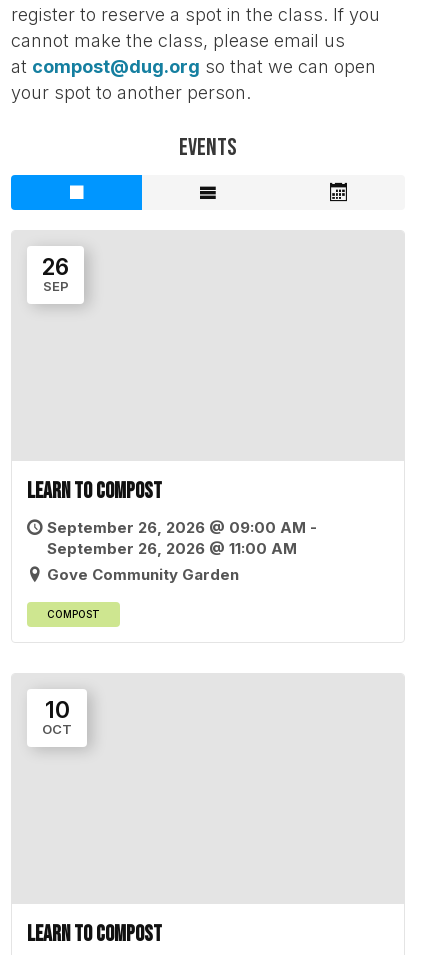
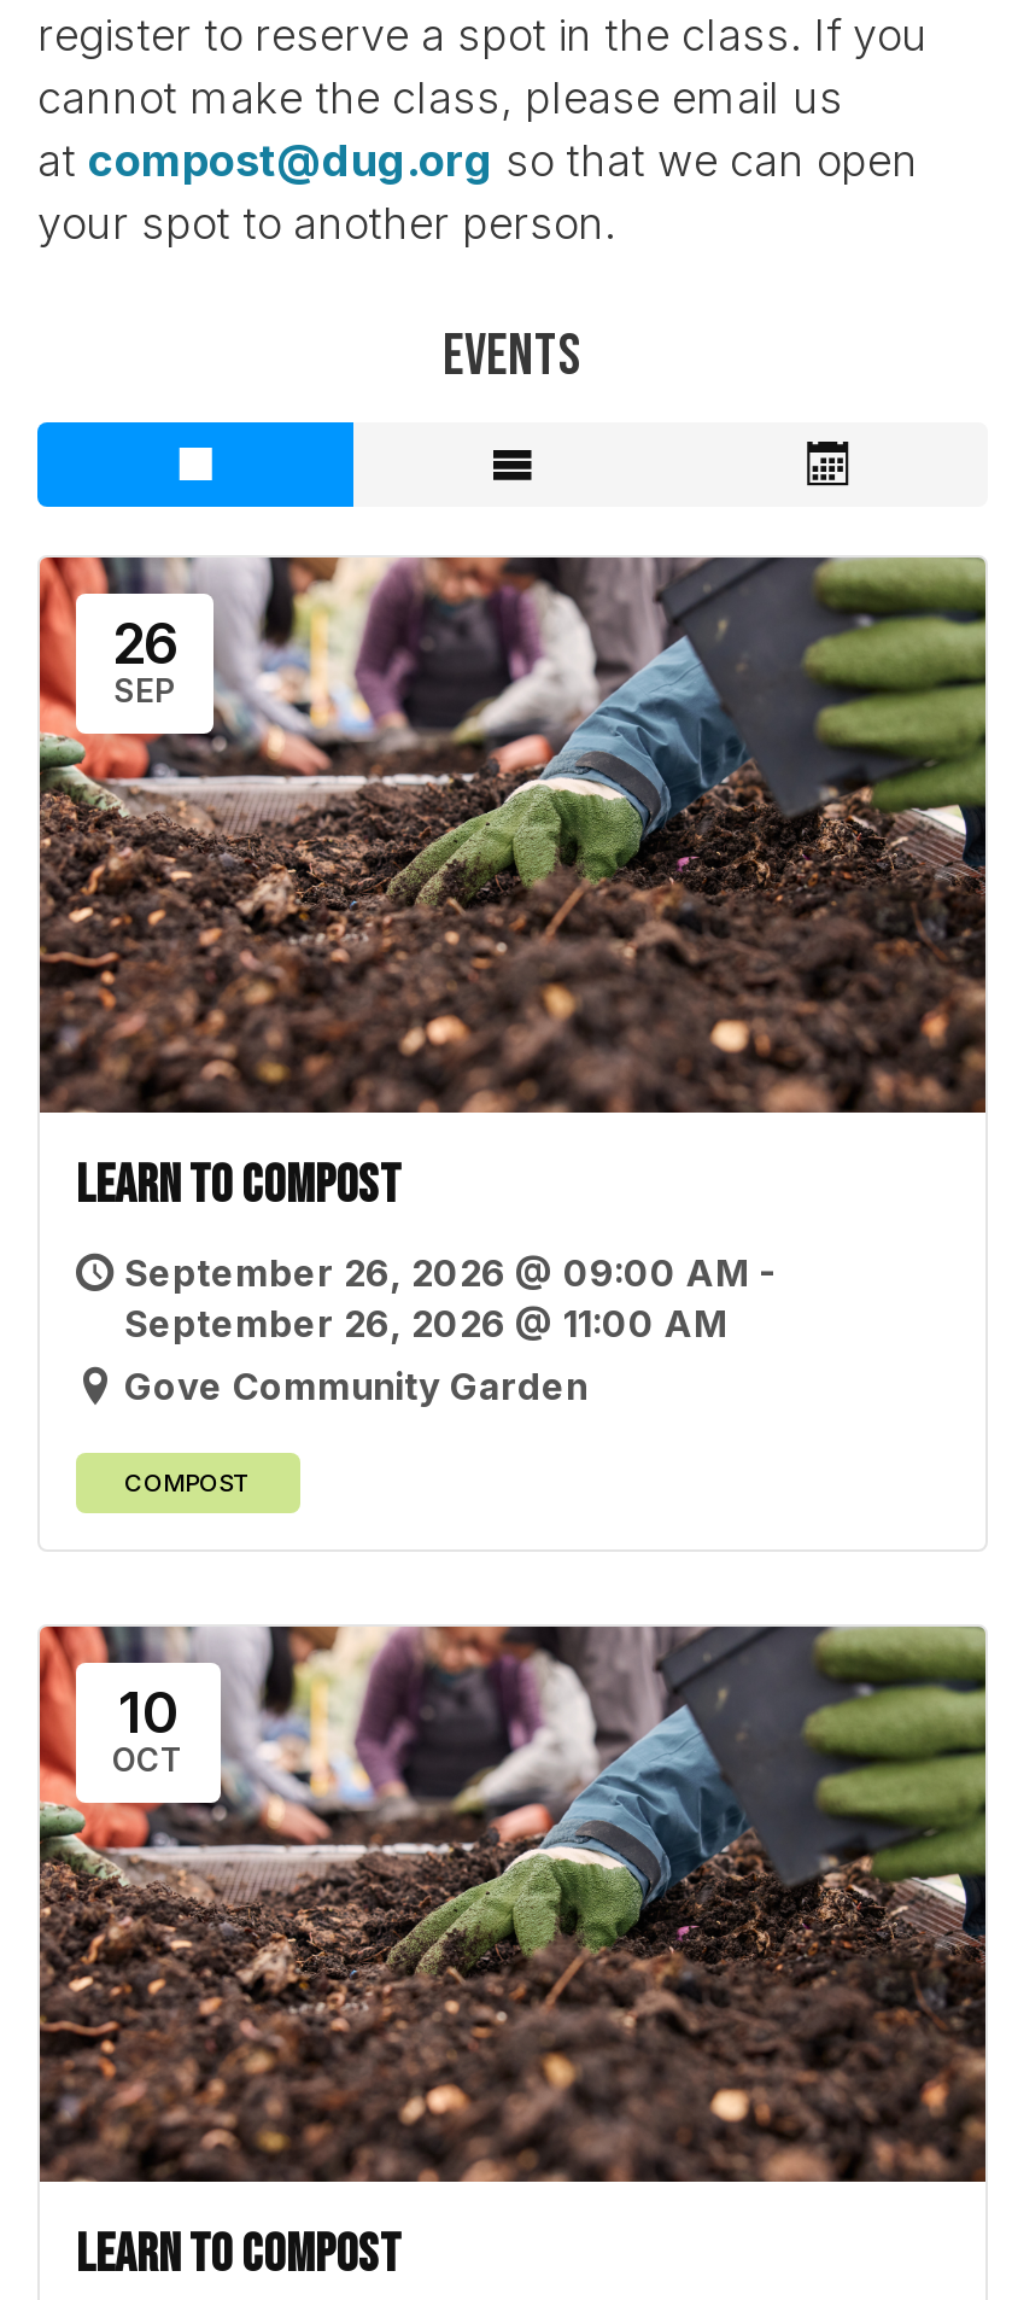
none -> [37,555,988,1115] [image]
none -> [37,1624,988,2184] [image]

